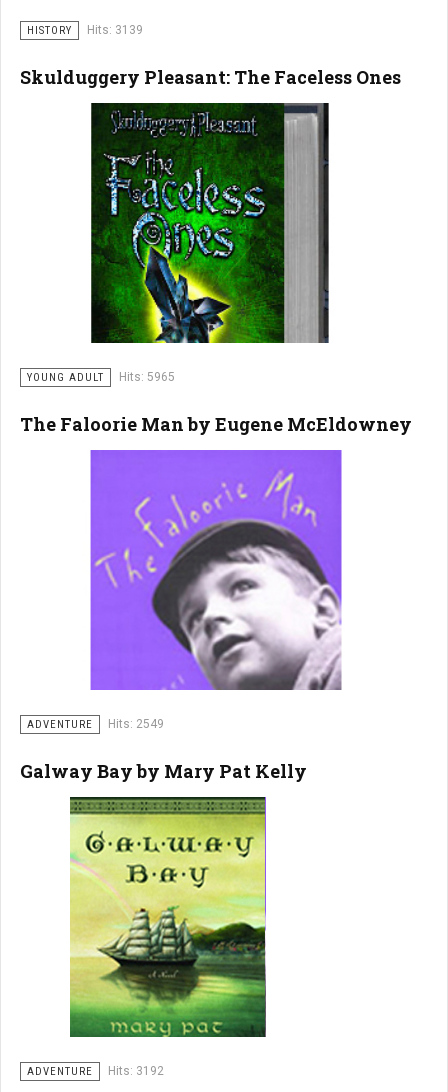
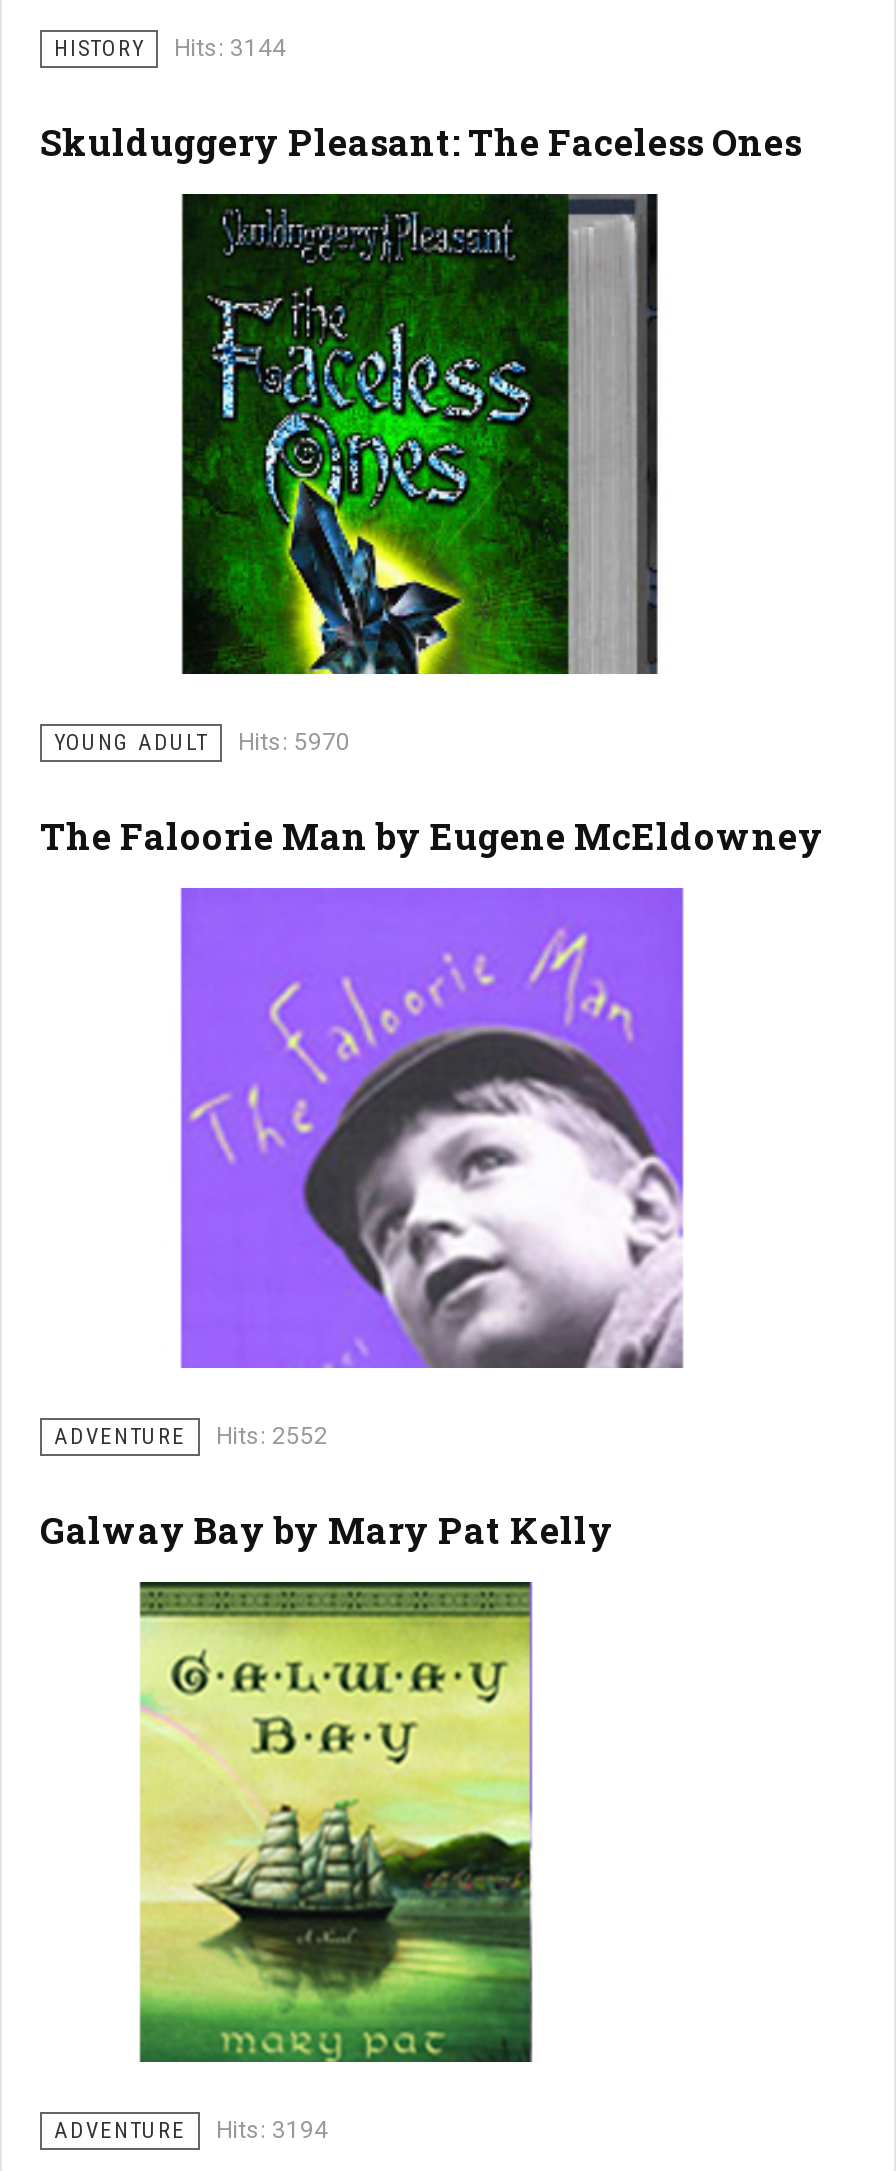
[27,23,143,37] HISTORY Hits: 3139 -> [54,34,286,62] HISTORY Hits: 3144
[27,370,175,384] YOUNG ADULT Hits: 5965 -> [54,728,350,756] YOUNG ADULT Hits: 5970
[27,717,164,731] ADVENTURE Hits: 2549 -> [54,1422,328,1450] ADVENTURE Hits: 2552
[27,1064,164,1078] ADVENTURE Hits: 3192 -> [54,2116,328,2144] ADVENTURE Hits: 3194

